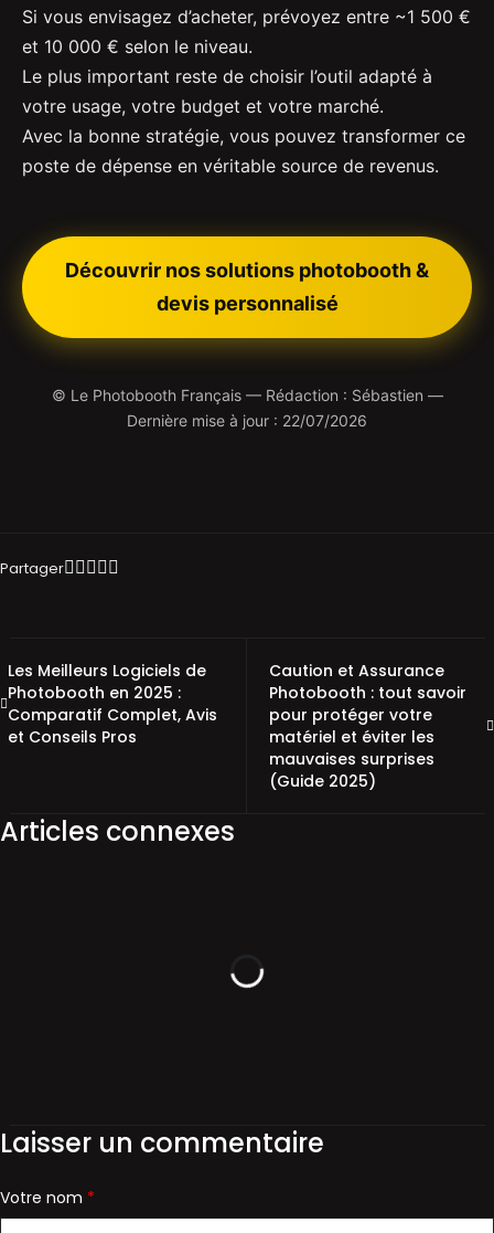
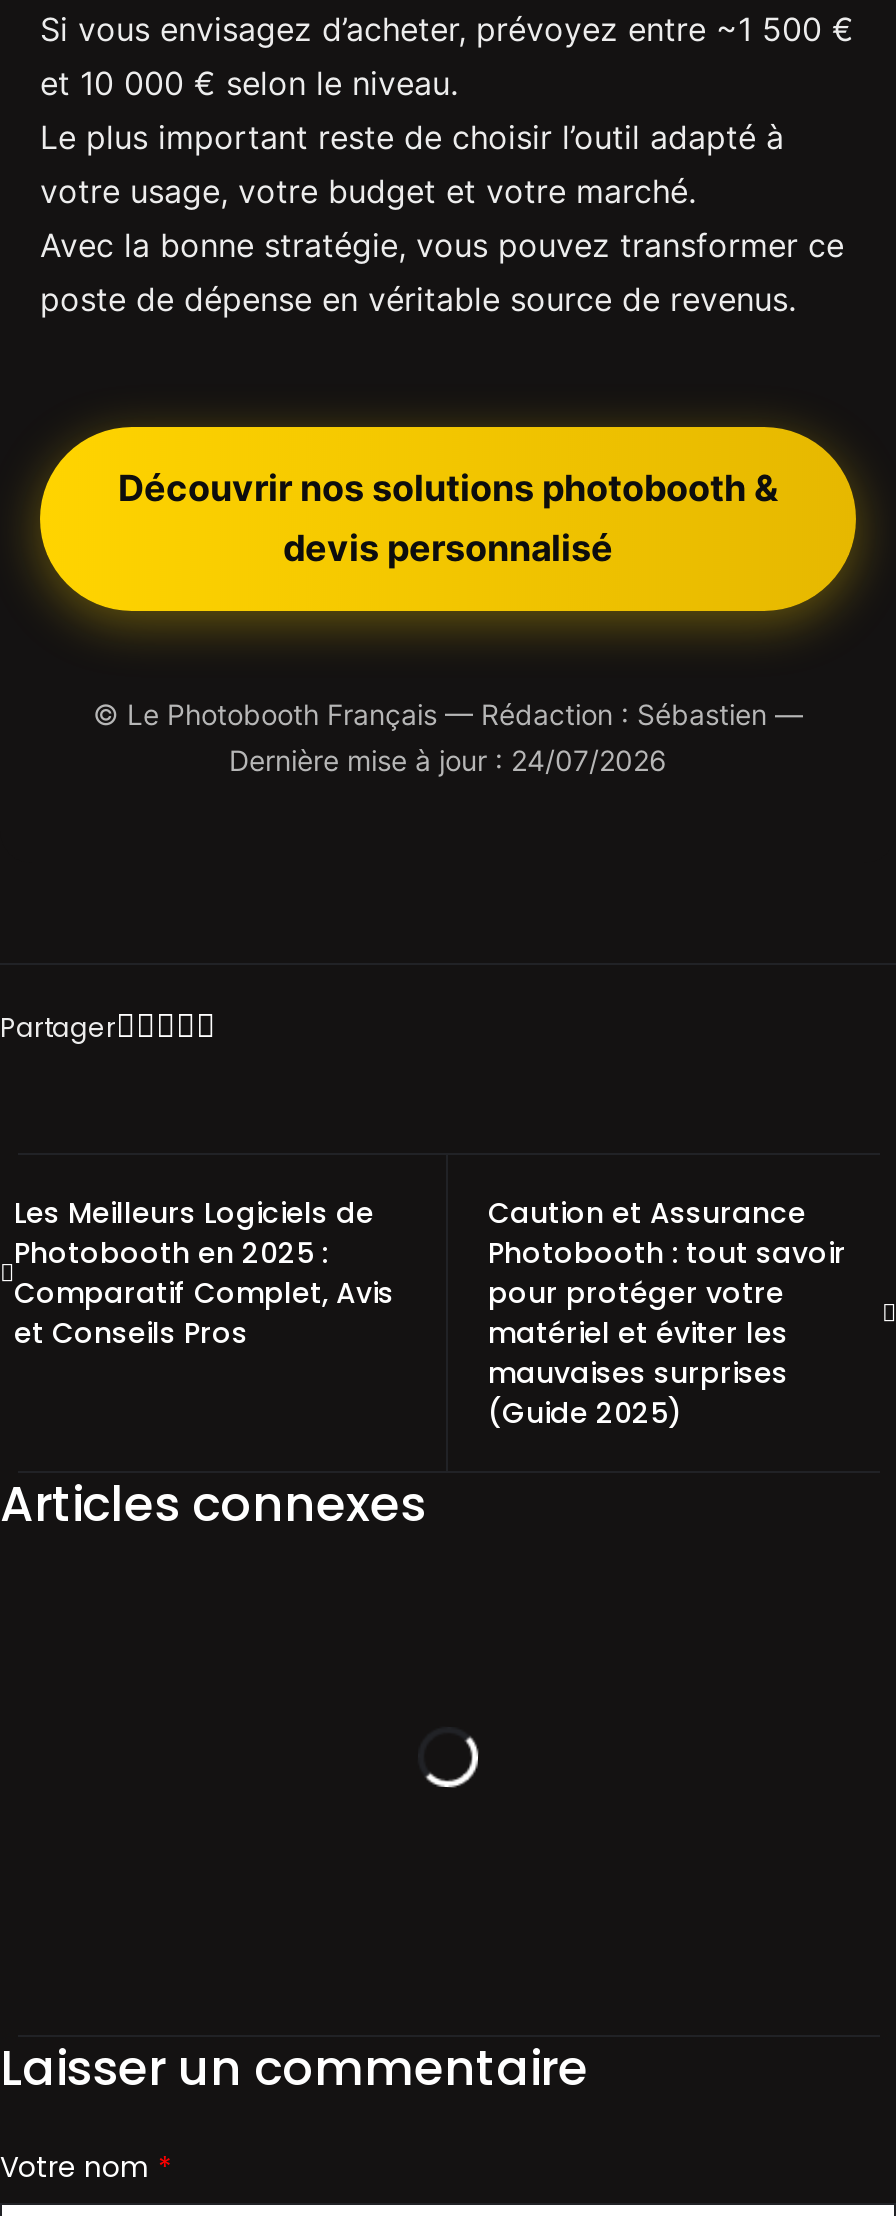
[127,411,367,430] Dernière mise à jour : 22/07/2026 -> [229,743,667,777] Dernière mise à jour : 24/07/2026

